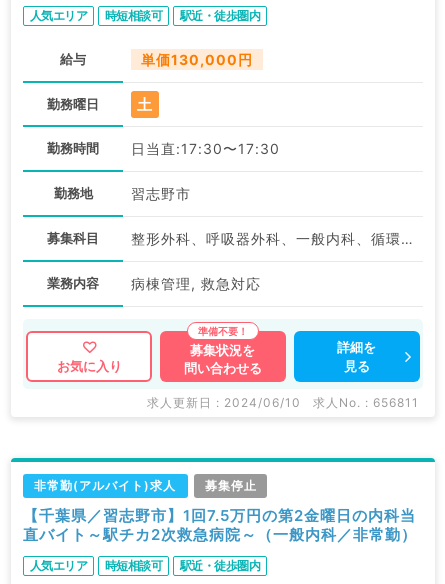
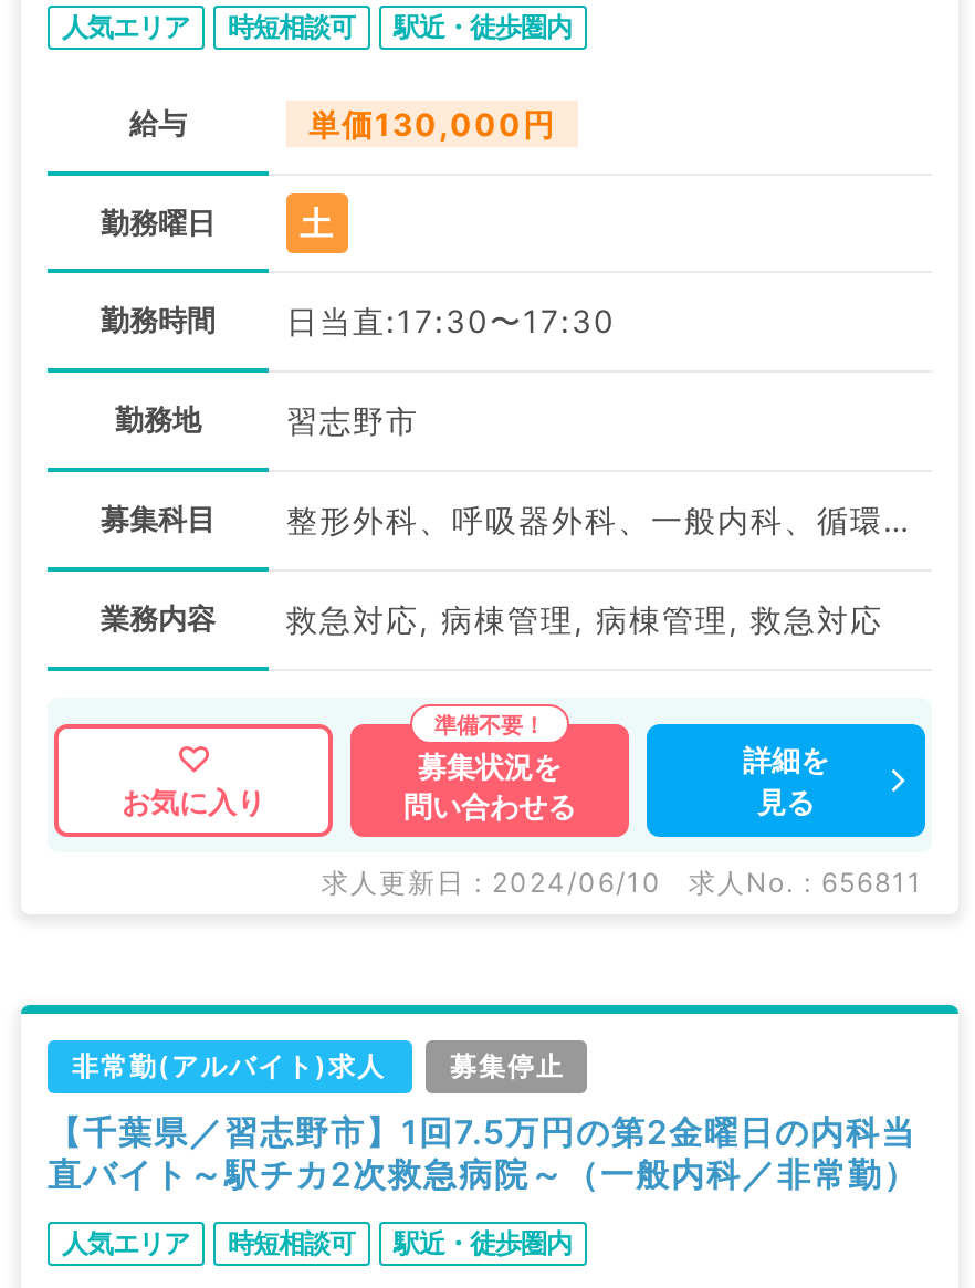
[131,275,261,292] 病棟管理, 救急対応 -> [286,601,883,638] 救急対応, 病棟管理, 病棟管理, 救急対応

